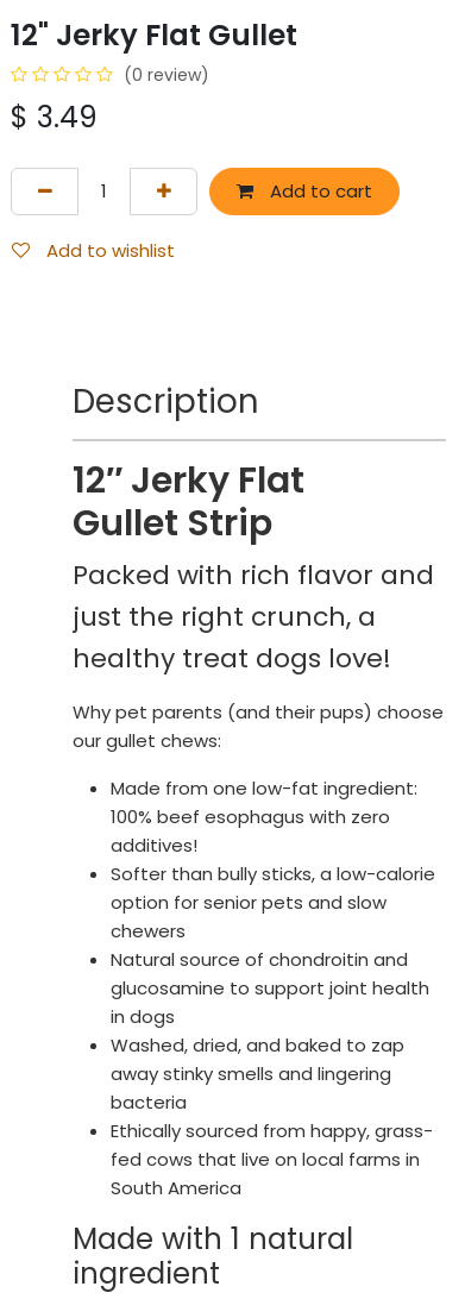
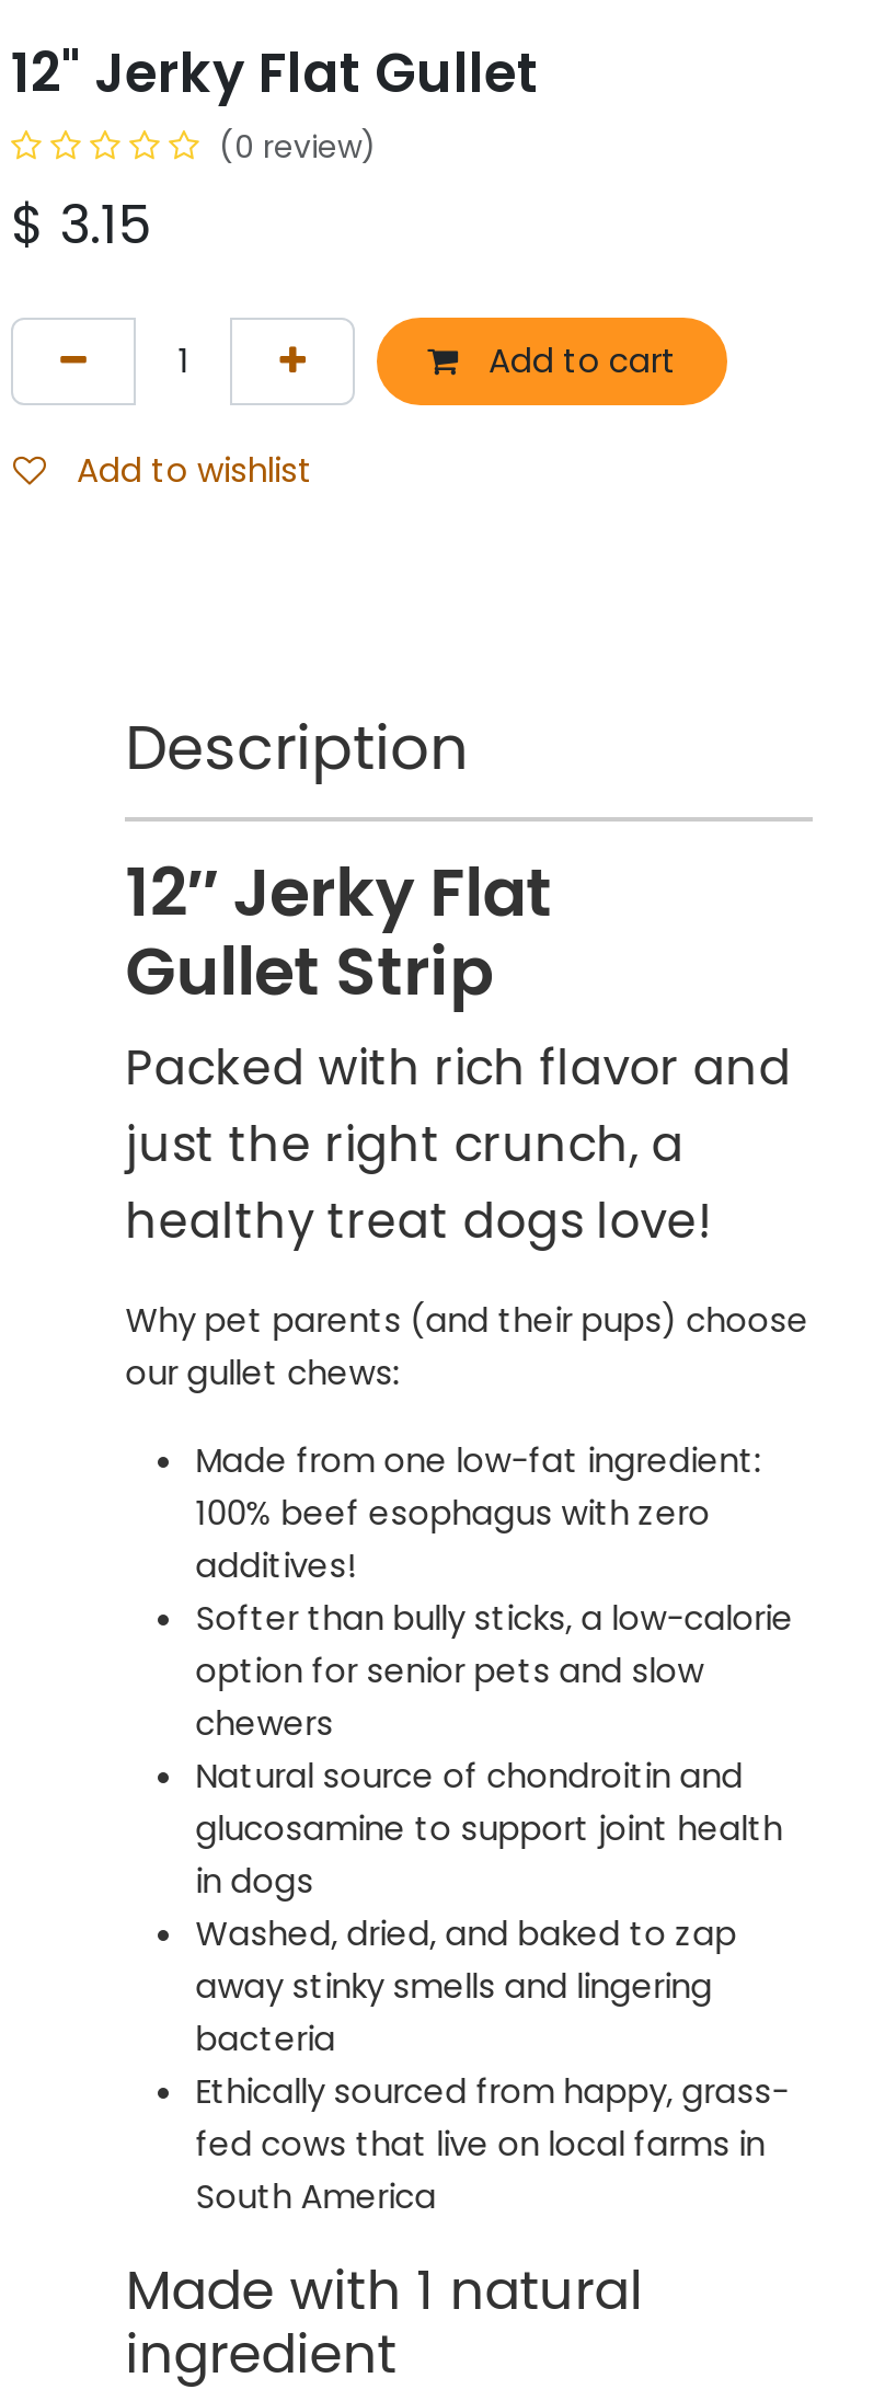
[11,96,98,138] $3.49 -> [11,186,151,263] $3.15

